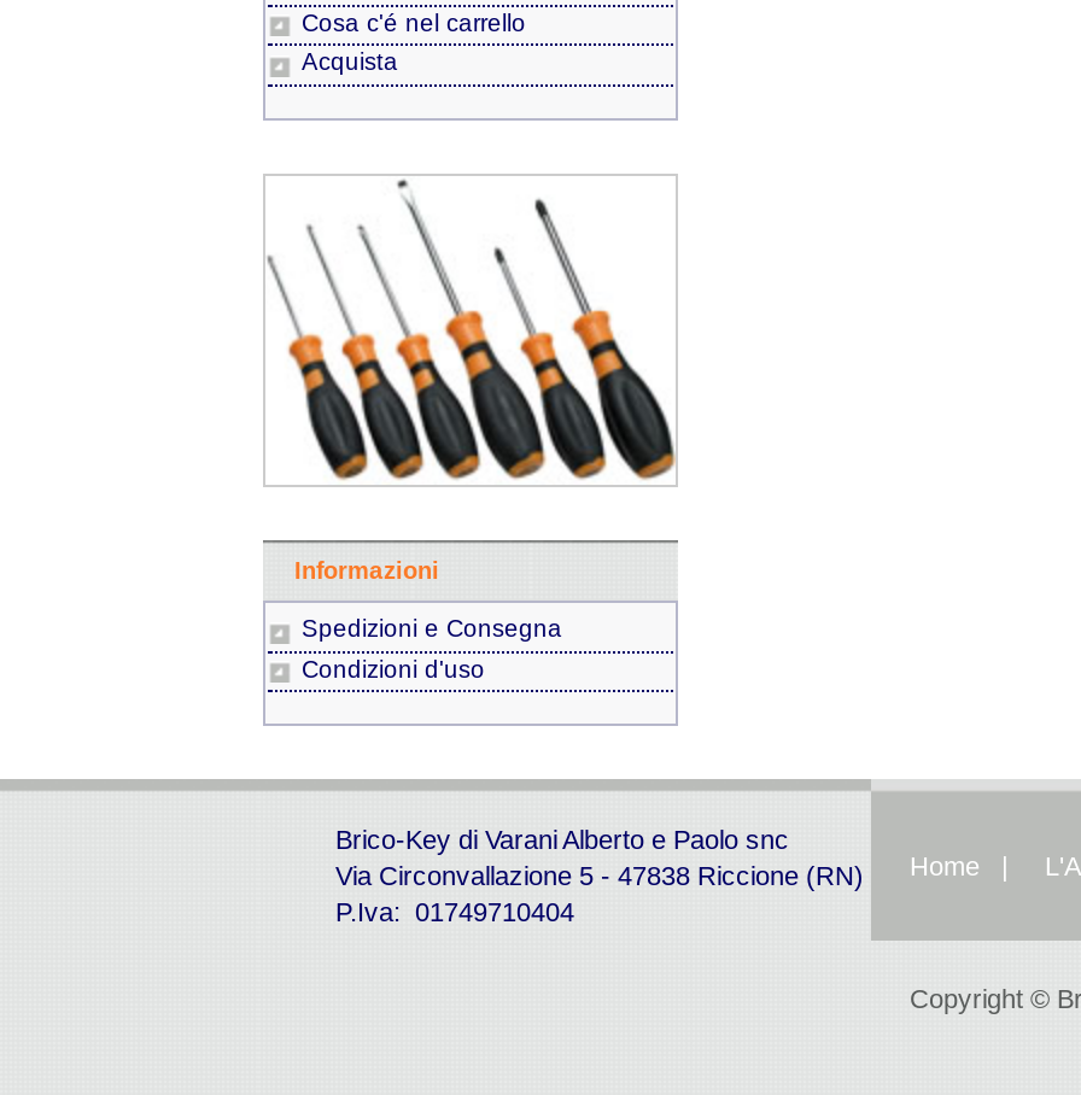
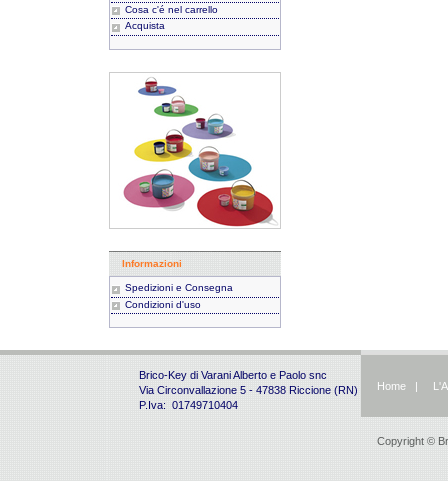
[265,181,678,482] [image] -> [123,79,274,227] [image]

